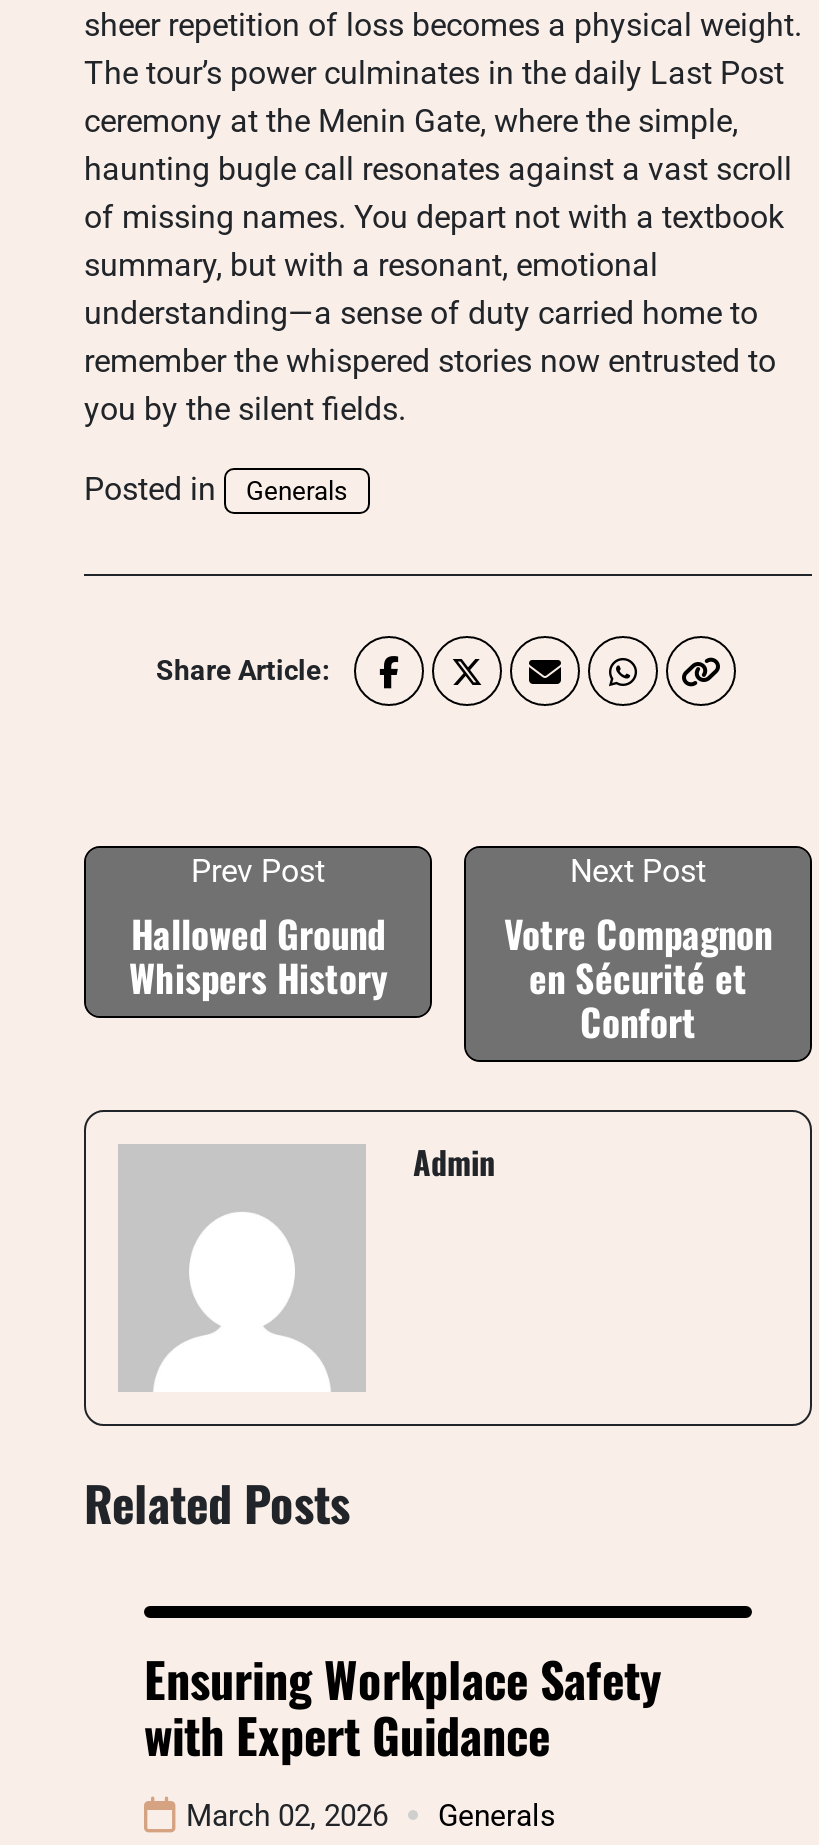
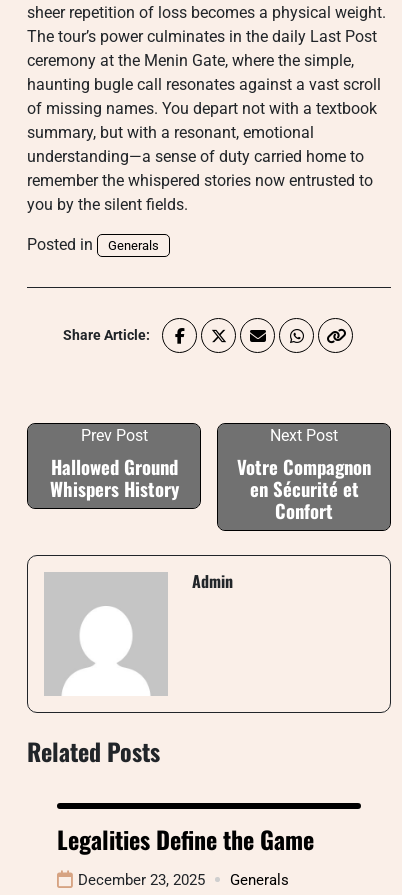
[144,1641,662,1833] Ensuring Workplace Safety | with Expert Guidance | March 02, 2026 -> [57,820,314,888] Legalities Define the Game | December 23, 2025

